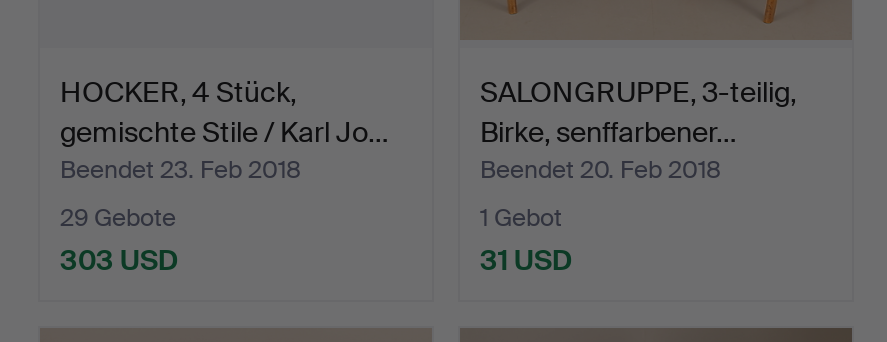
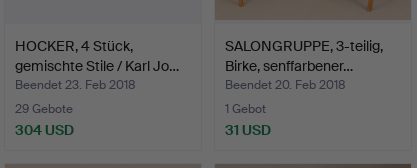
[60,242,178,278] 303 USD -> [15,121,74,139] 304 USD

